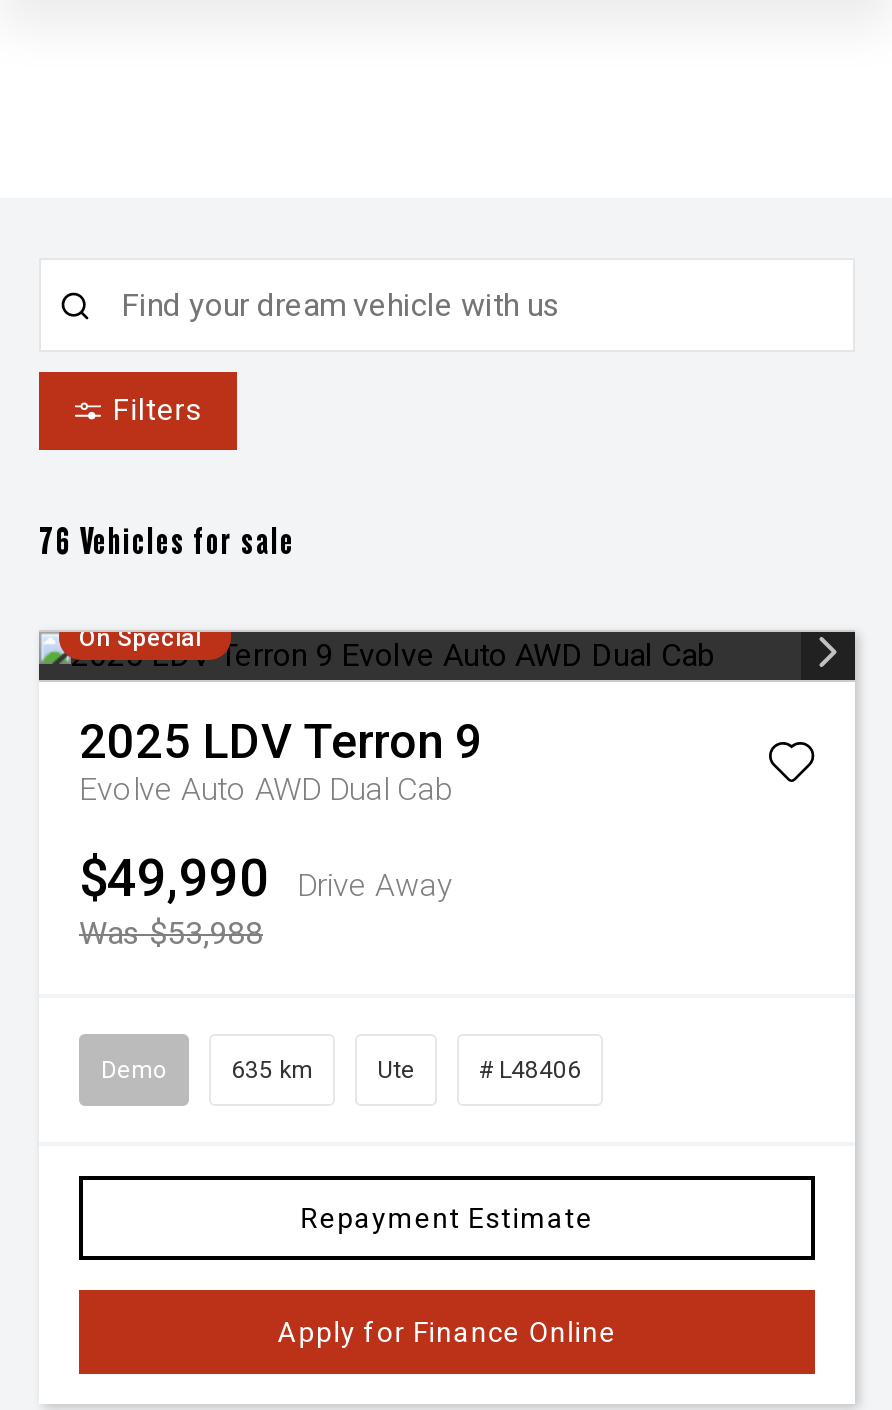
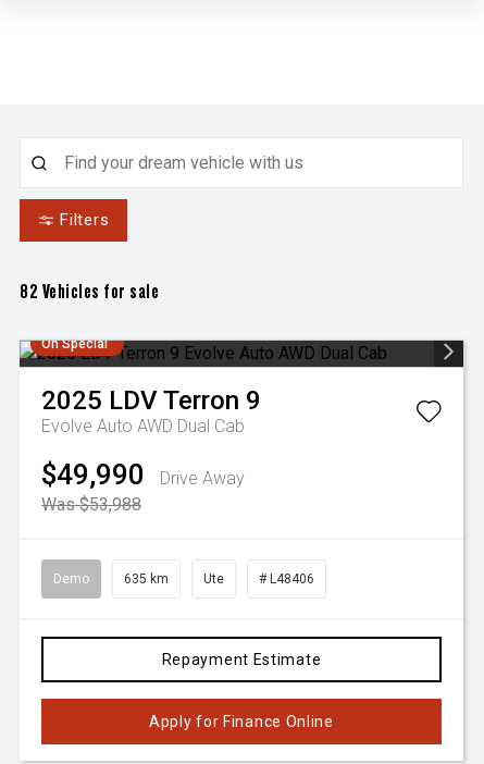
[39,516,295,564] 76 Vehicles for sale -> [20,278,159,304] 82 Vehicles for sale

